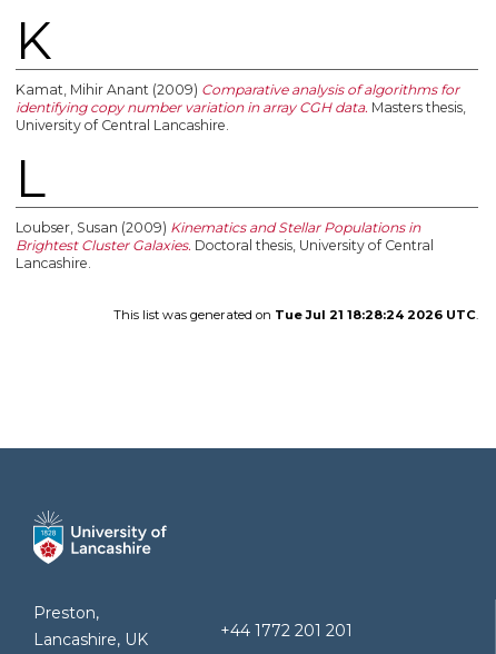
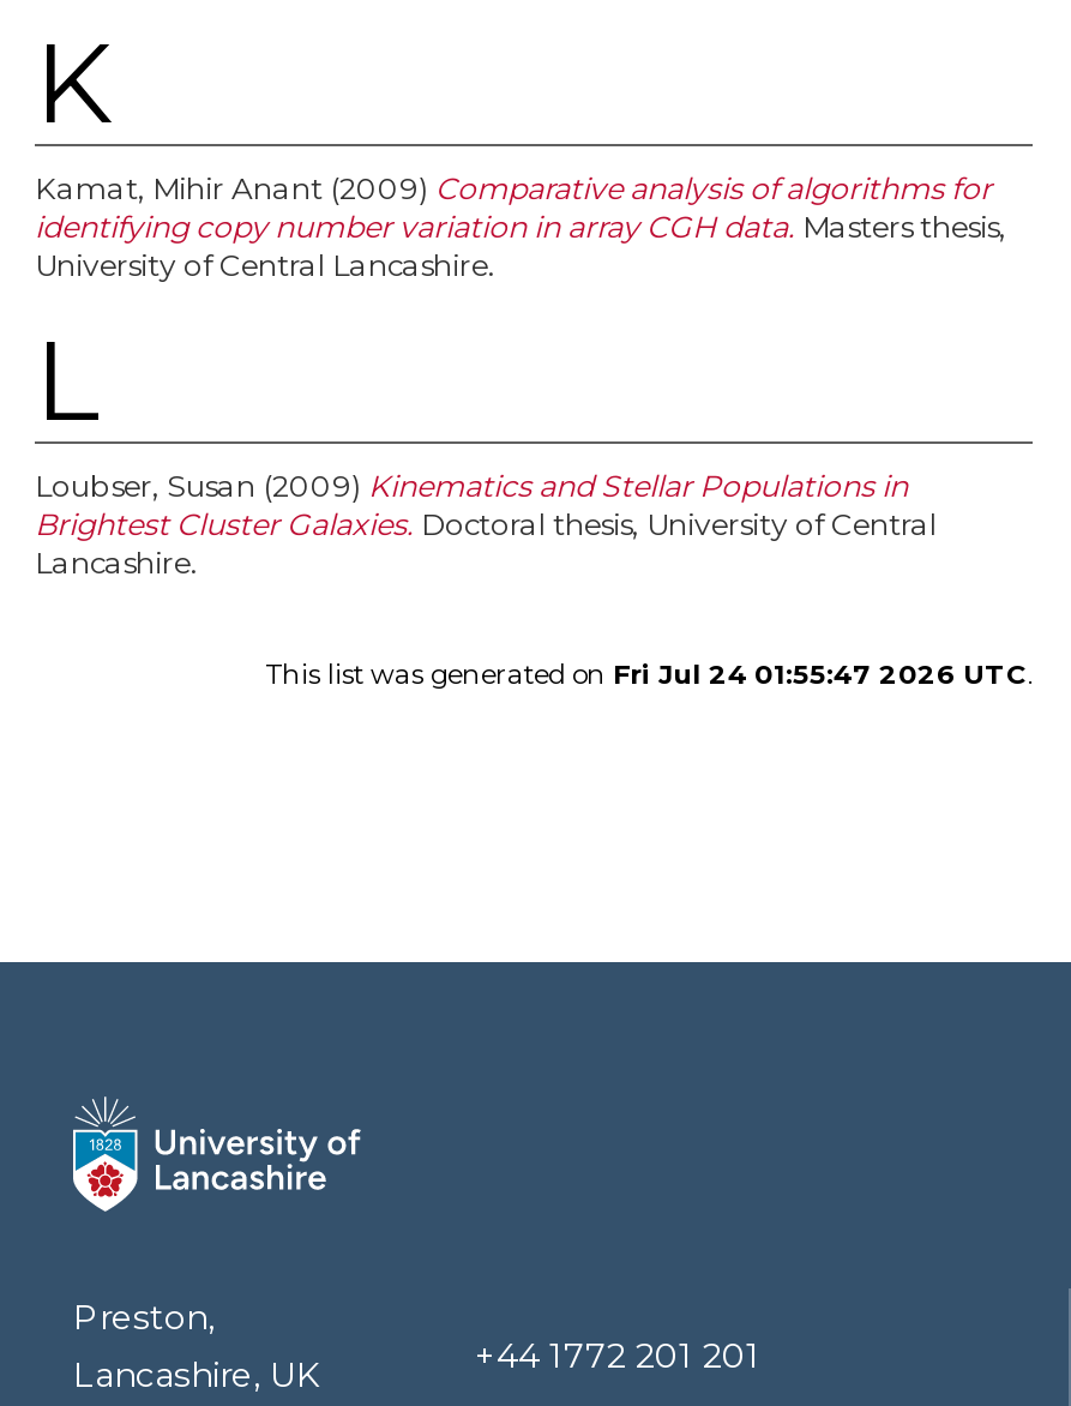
[113,307,476,322] This list was generated on Tue Jul 21 18:28:24 2026 UTC -> [265,657,1028,691] This list was generated on Fri Jul 24 01:55:47 2026 UTC

